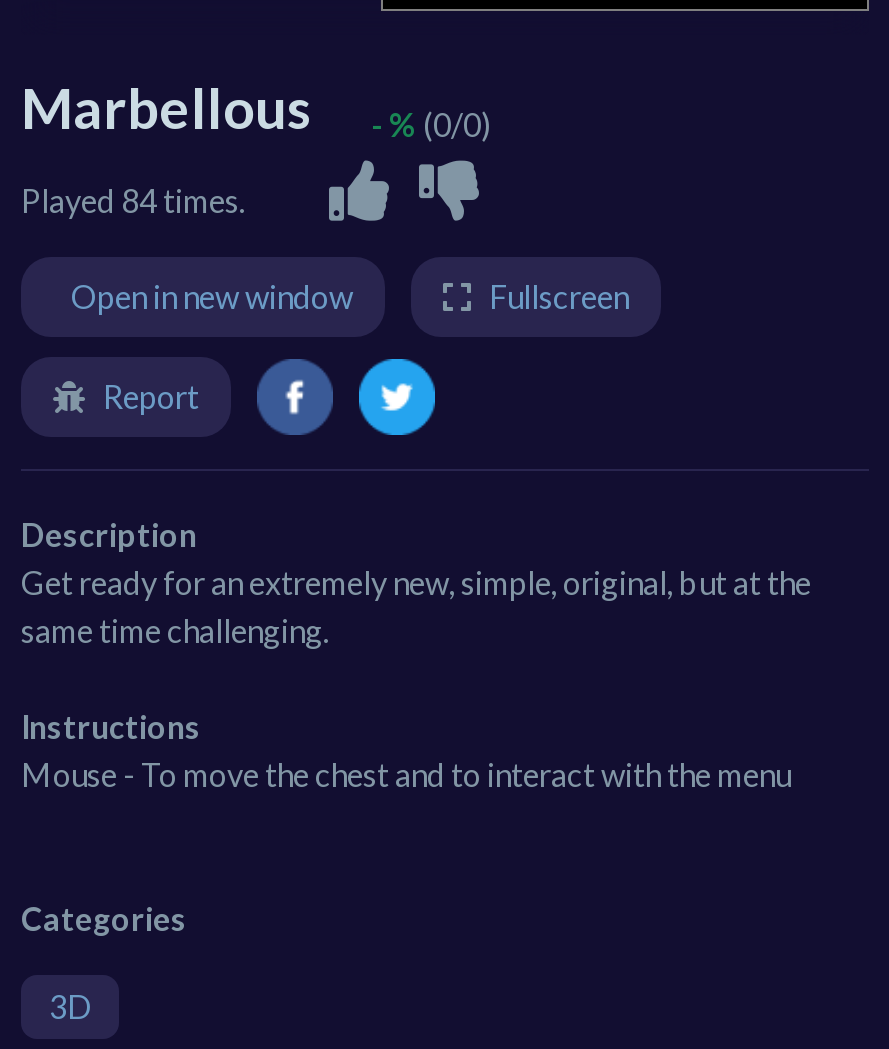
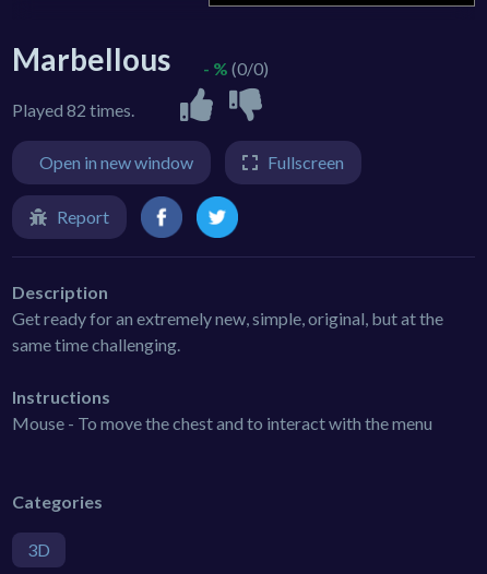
[21,181,245,219] Played 84 times. -> [12,99,134,120] Played 82 times.

